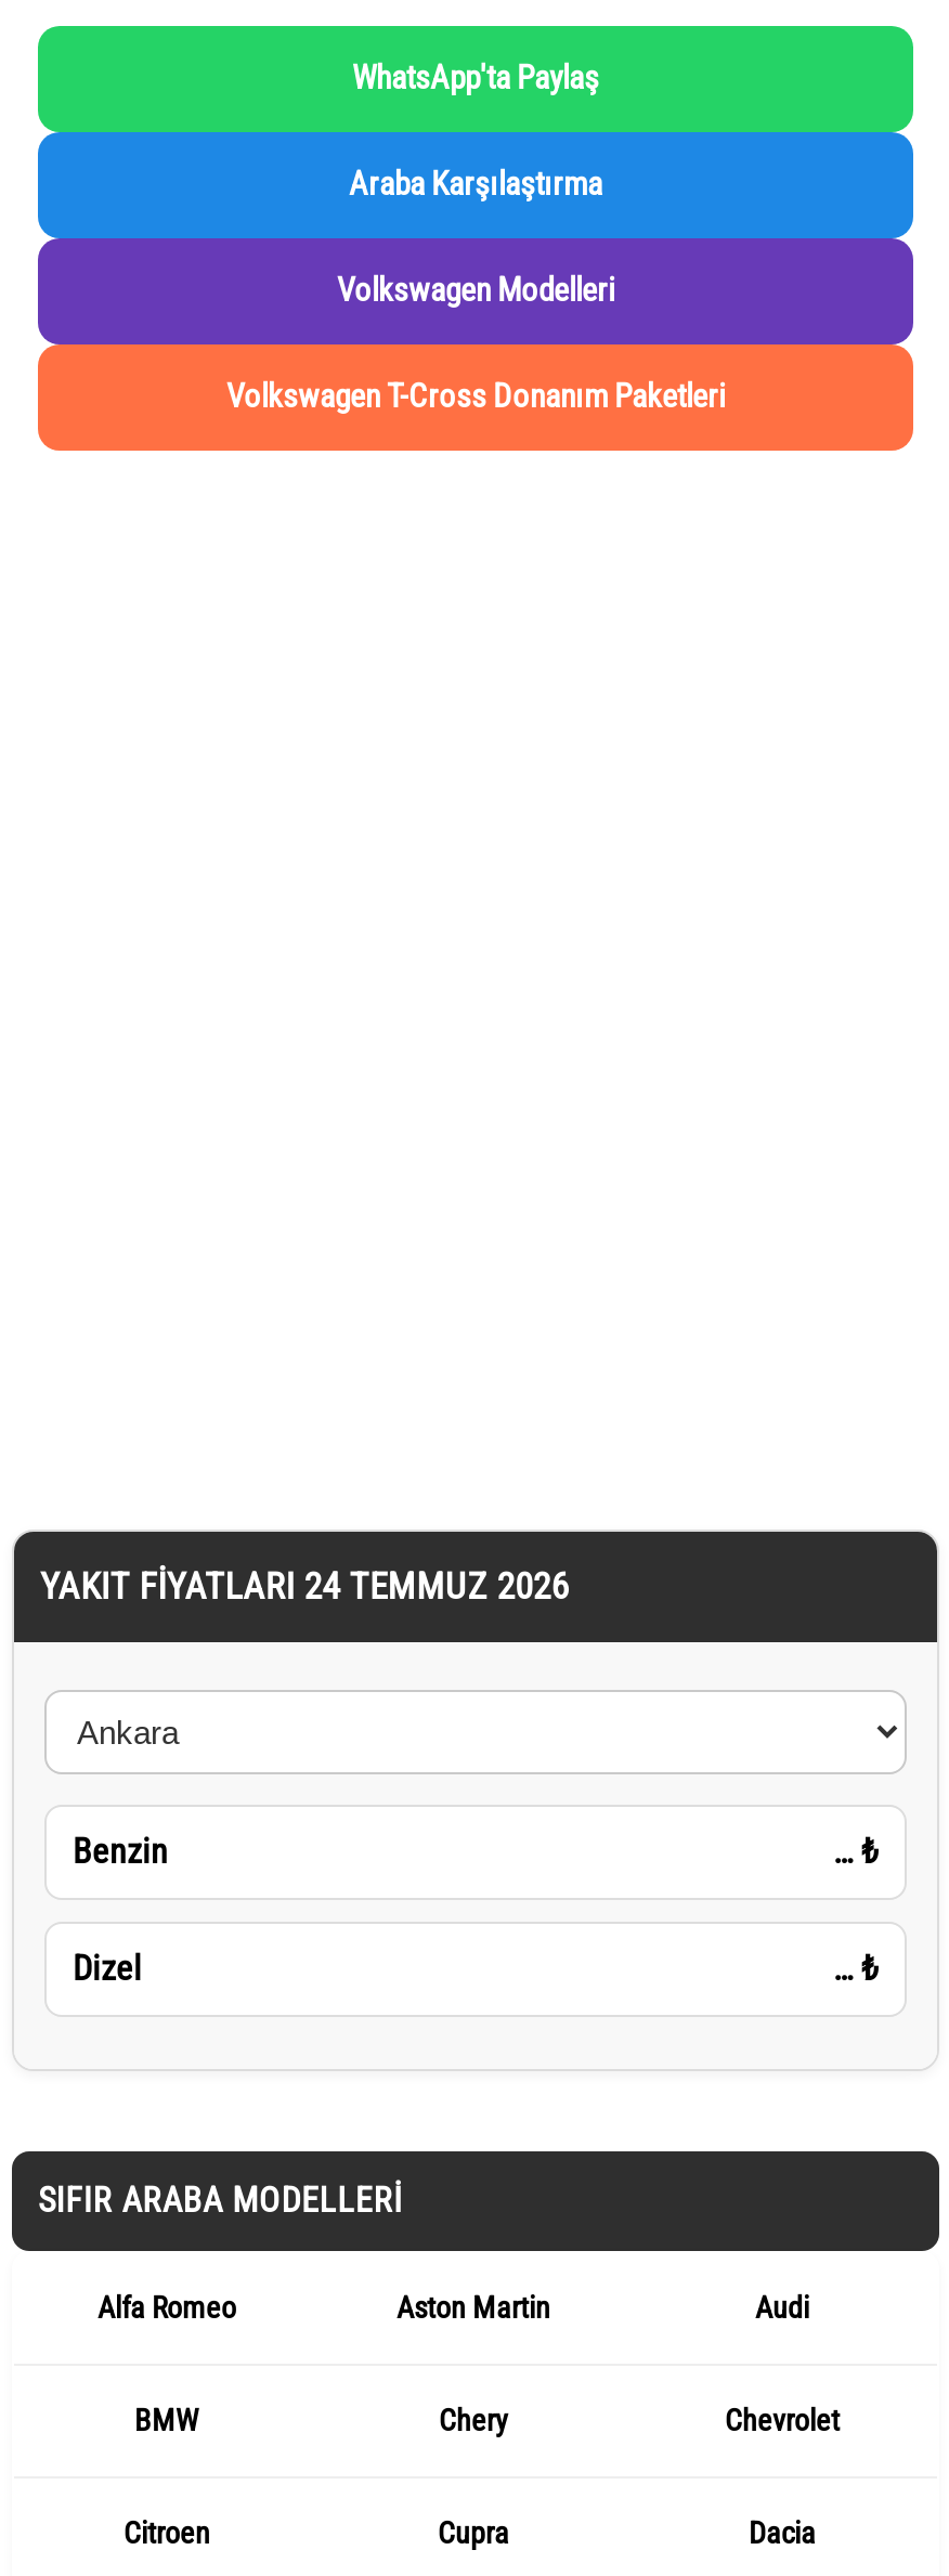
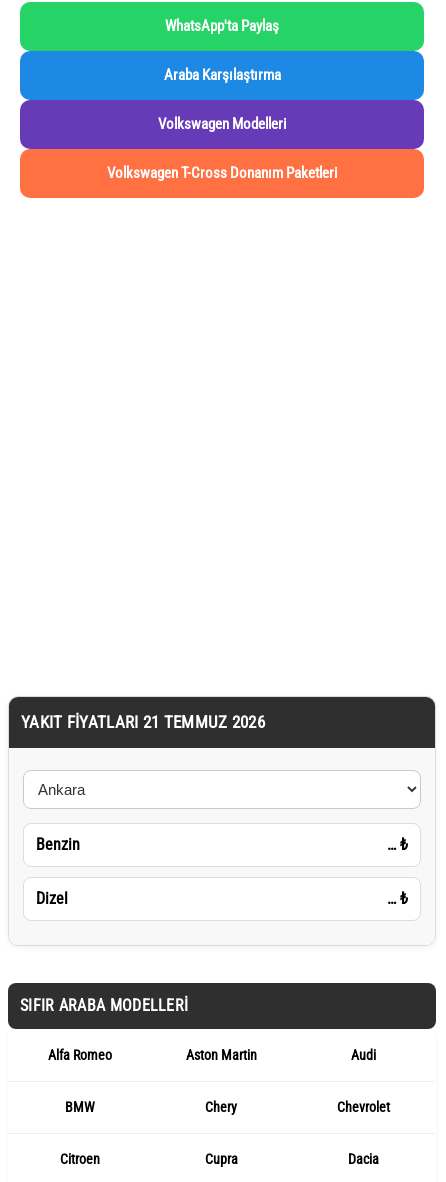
[40,1563,569,1607] YAKIT FIYATLARI 24 TEMMUZ 2026 -> [21,712,265,732] YAKIT FIYATLARI 21 TEMMUZ 2026

